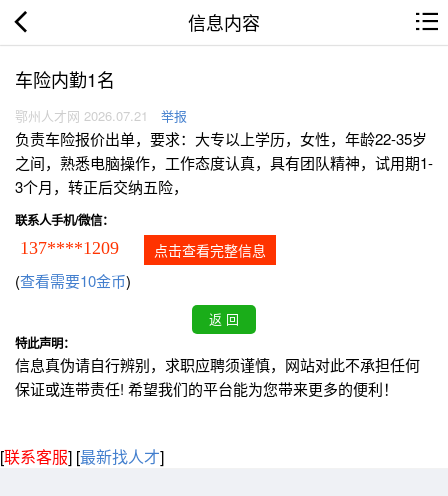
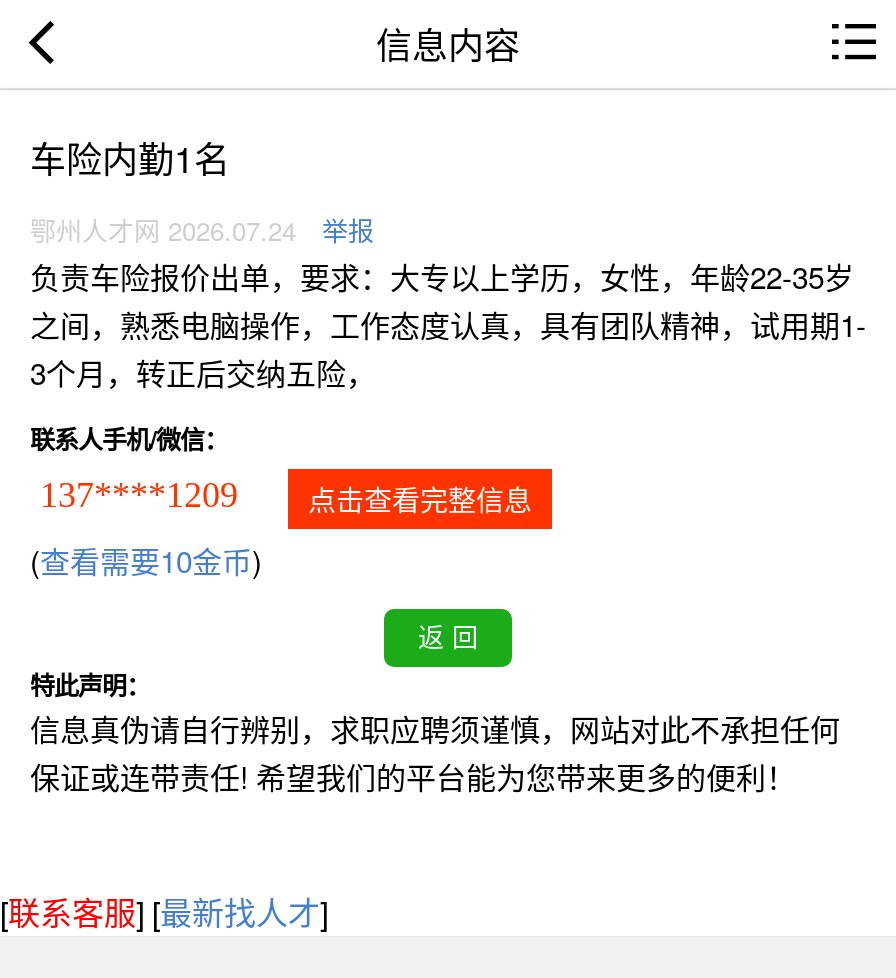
[15,106,187,125] 鄂州人才网 2026.07.21 举报 -> [30,211,374,249] 鄂州人才网 2026.07.24 举报

